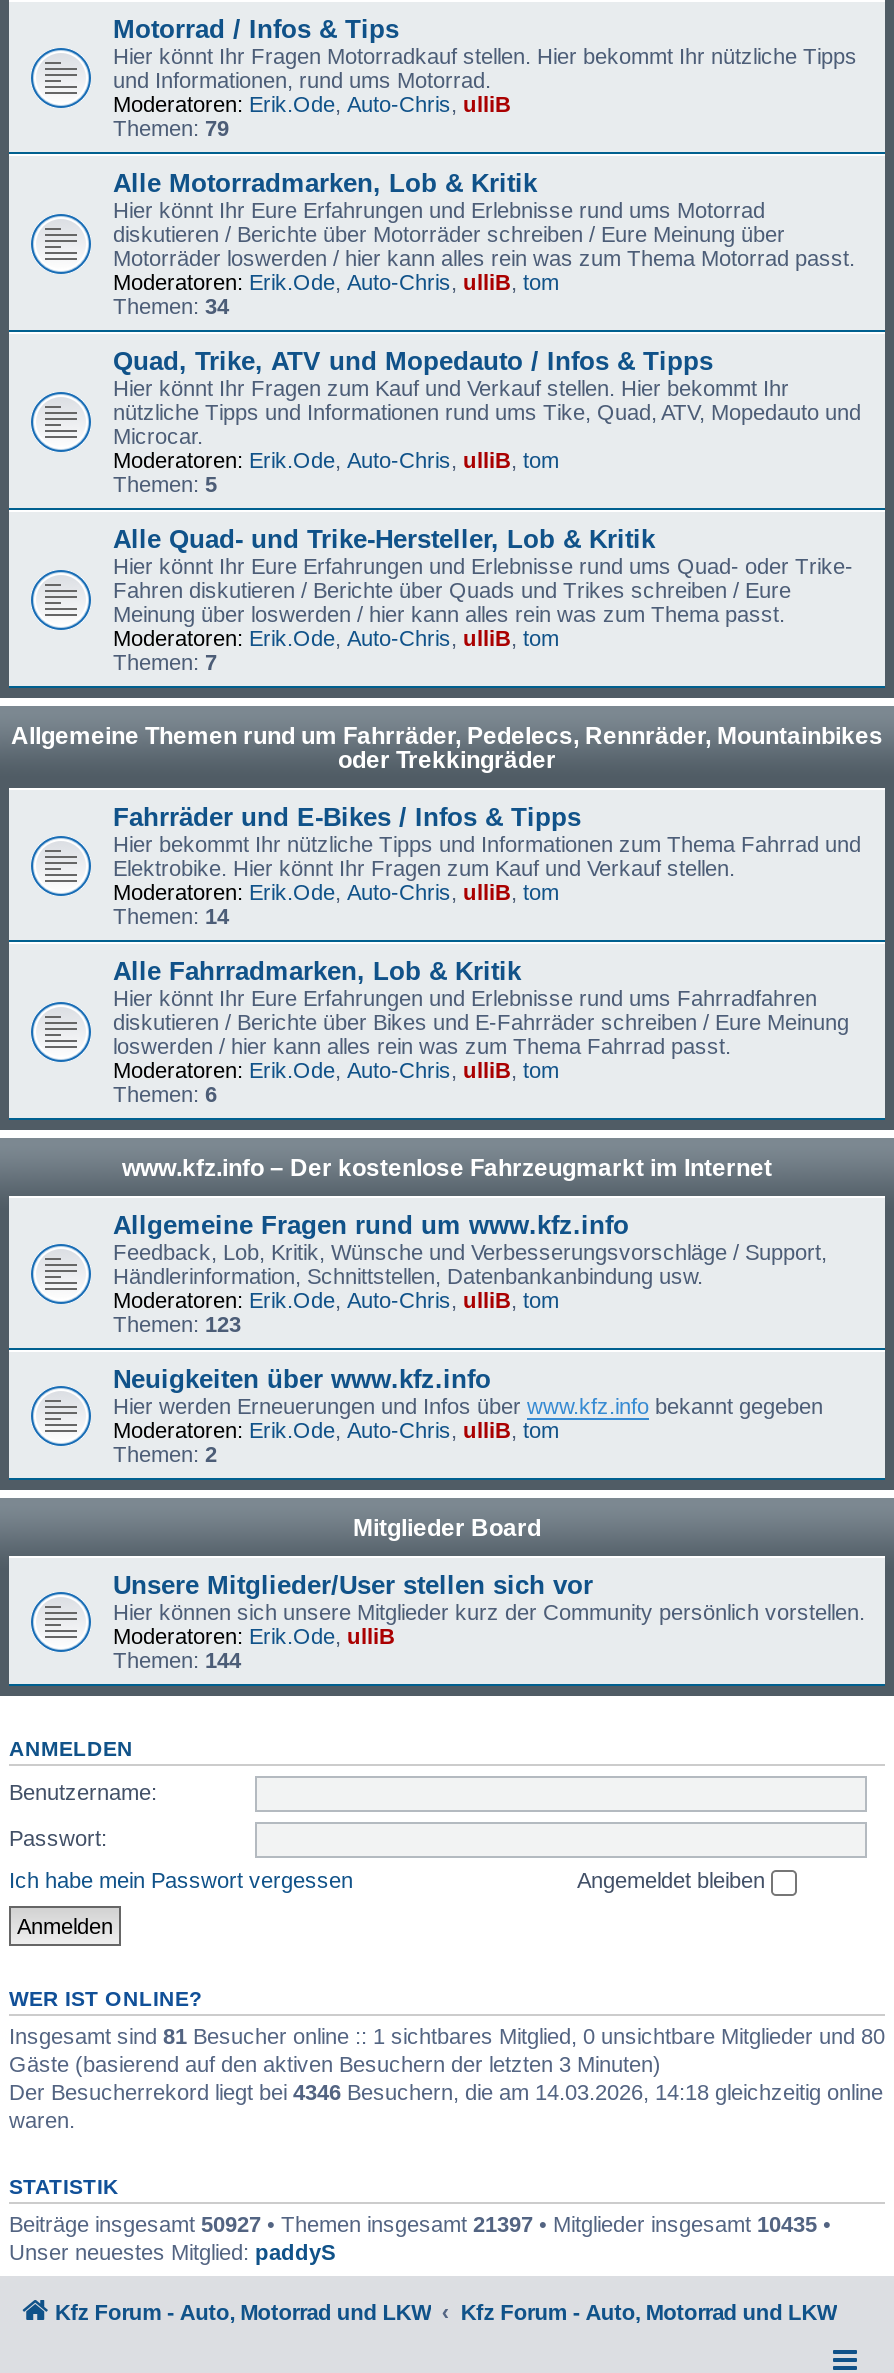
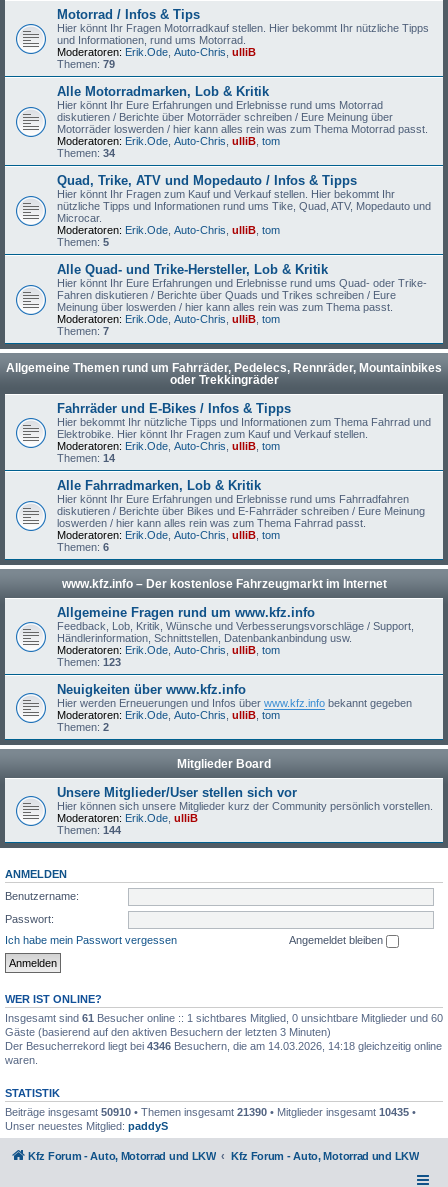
[9,2023,885,2047] Insgesamt sind 81 Besucher online :: 1 sichtbares Mitglied, 0 unsichtbare Mitglieder und 80 -> [5,1012,443,1024] Insgesamt sind 61 Besucher online :: 1 sichtbares Mitglied, 0 unsichtbare Mitglieder und 60
[9,2211,831,2235] Beiträge insgesamt 50927 • Themen insgesamt 21397 • Mitglieder insgesamt 10435 • -> [5,1106,416,1118] Beiträge insgesamt 50910 • Themen insgesamt 21390 • Mitglieder insgesamt 10435 •

